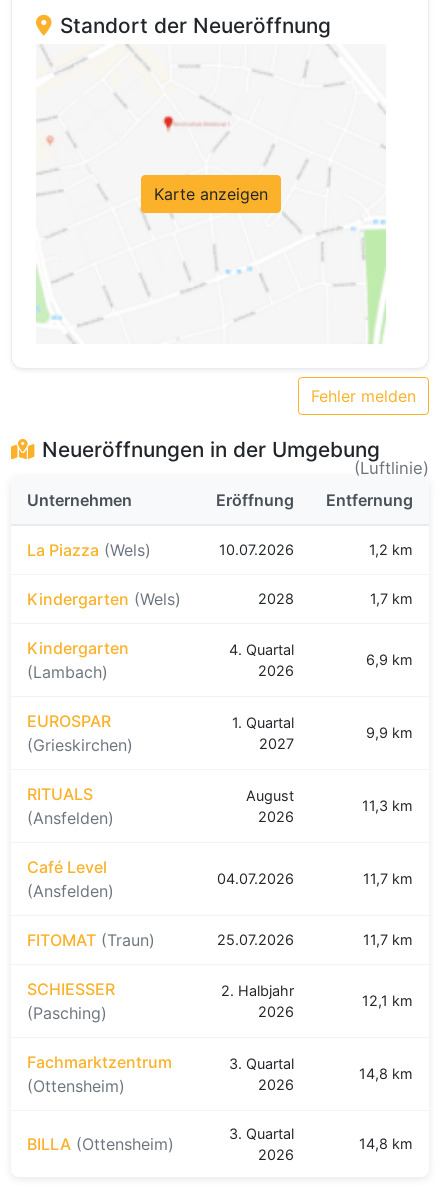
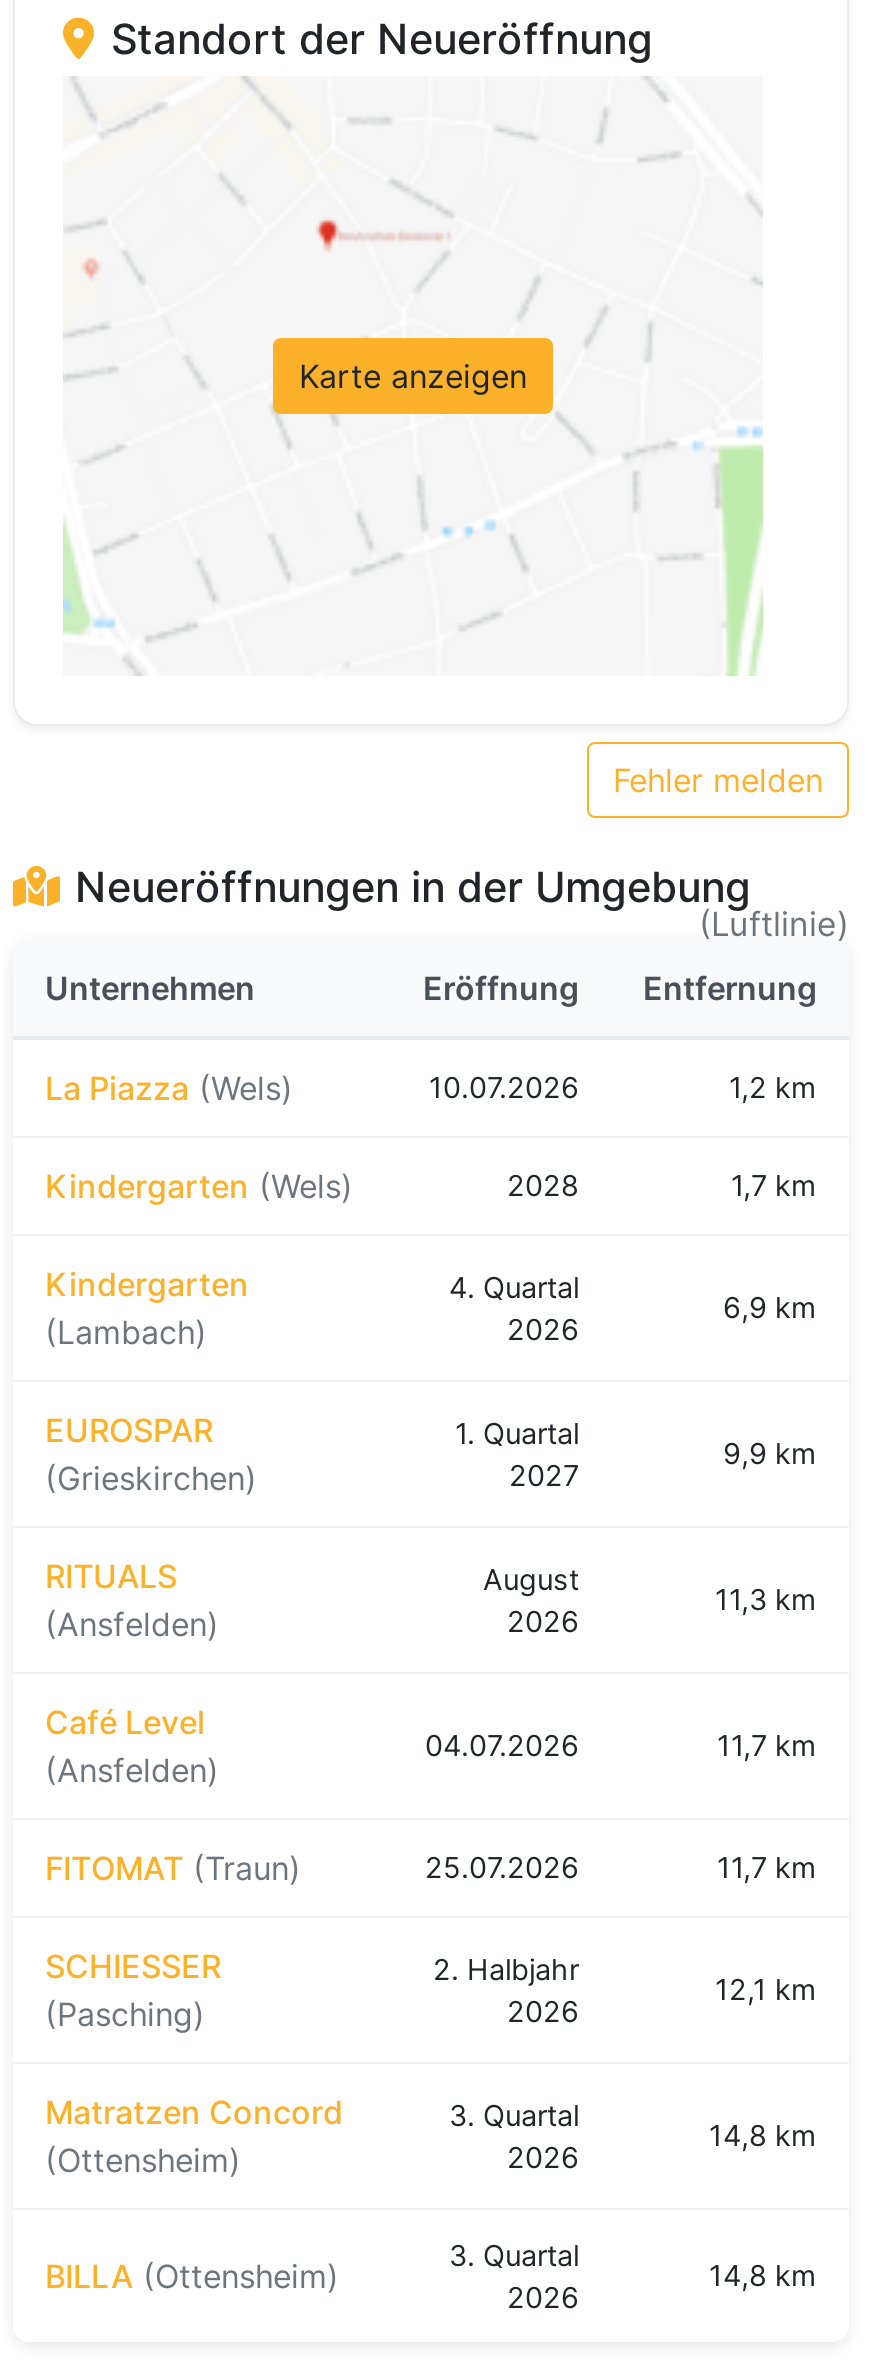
[27,1052,172,1072] Fachmarktzentrum -> [45,2093,343,2133] Matratzen Concord

